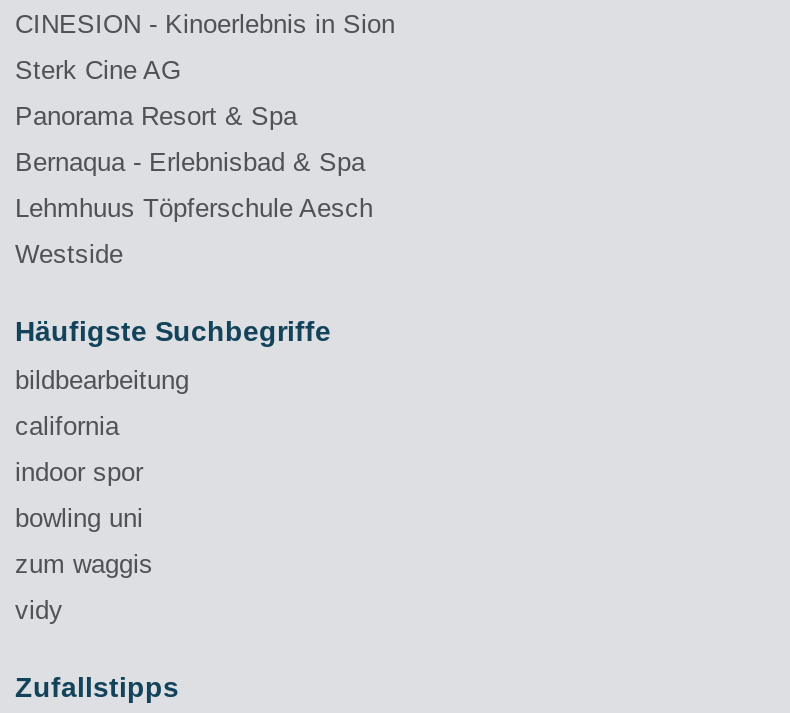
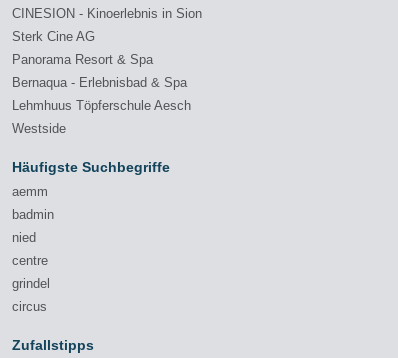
[15,365,189,395] bildbearbeitung -> [12,184,48,199] aemm
[15,411,119,441] california -> [12,207,54,222] badmin
[15,457,143,487] indoor spor -> [12,230,36,245] nied
[15,503,143,533] bowling uni -> [12,253,48,268] centre
[15,549,153,579] zum waggis -> [12,276,50,291] grindel
[15,595,63,625] vidy -> [12,299,47,314] circus

